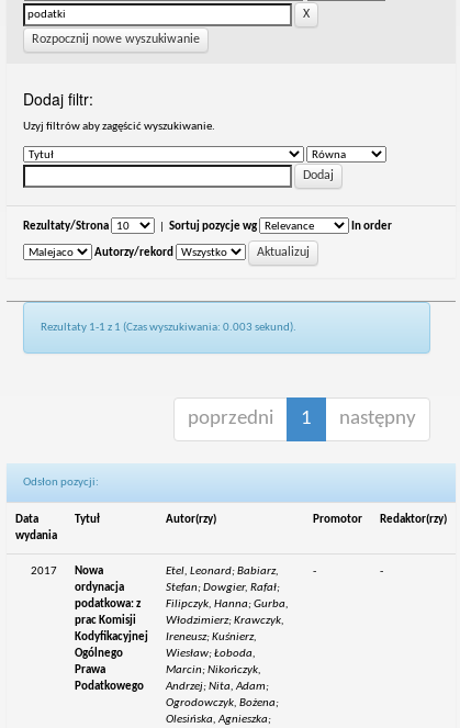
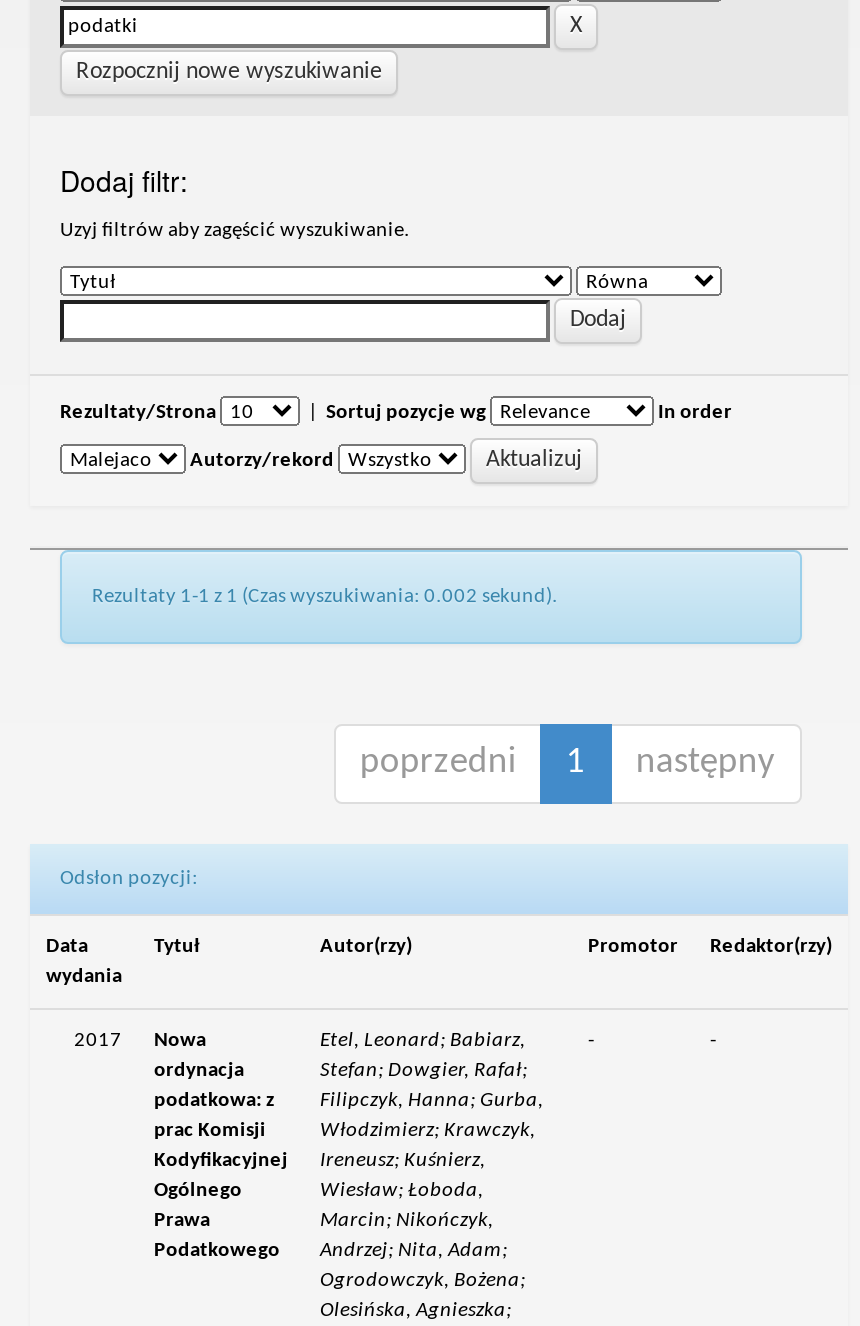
[41,322,296,334] Rezultaty 1-1 z 1 (Czas wyszukiwania: 0.003 sekund). -> [92,586,558,608] Rezultaty 1-1 z 1 (Czas wyszukiwania: 0.002 sekund).

